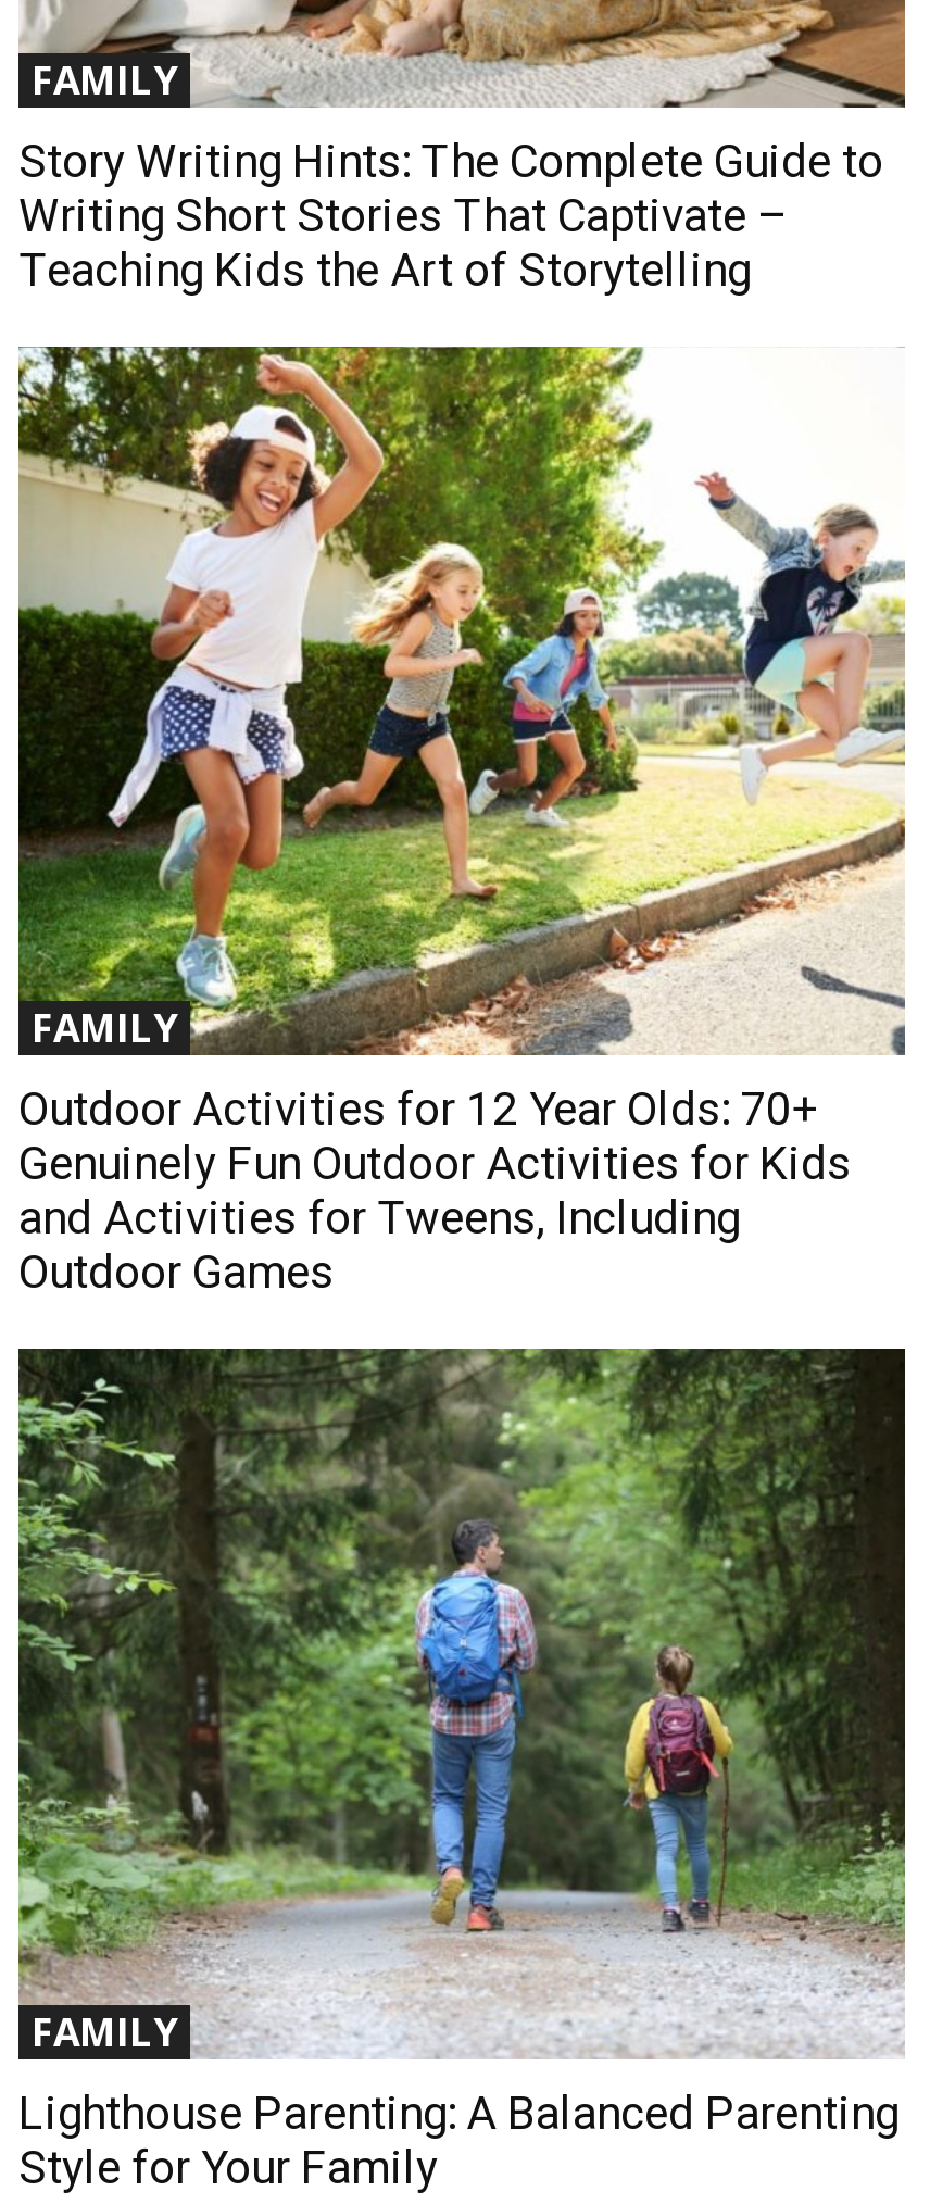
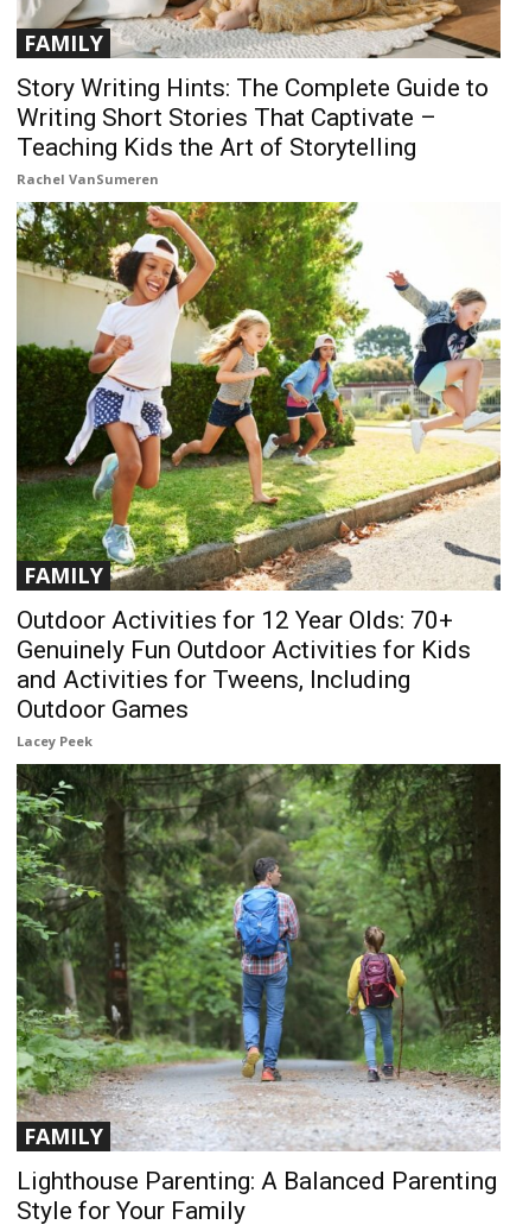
none -> [17,170,159,188] Rachel VanSumeren
none -> [17,732,93,750] Lacey Peek

